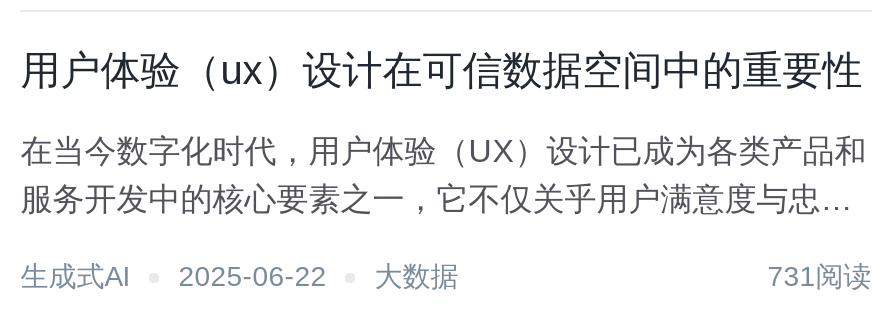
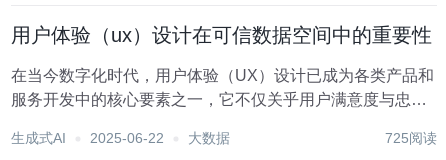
[768,260,872,292] 731阅读 -> [385,130,437,146] 725阅读

